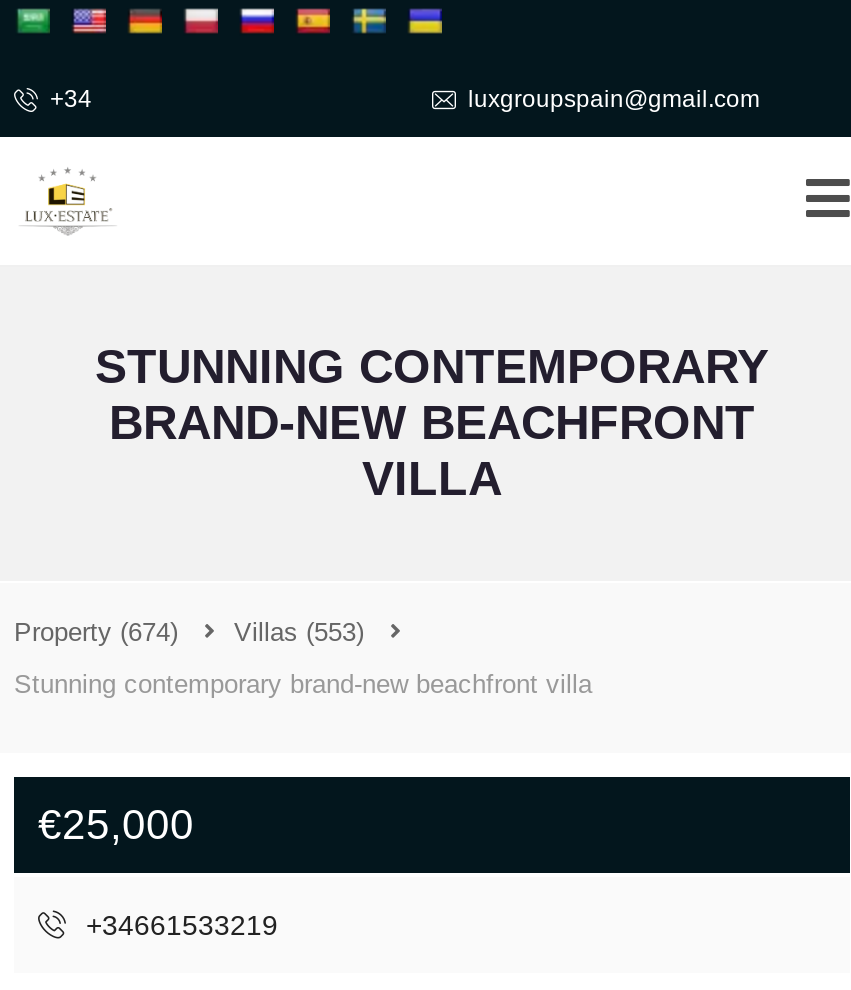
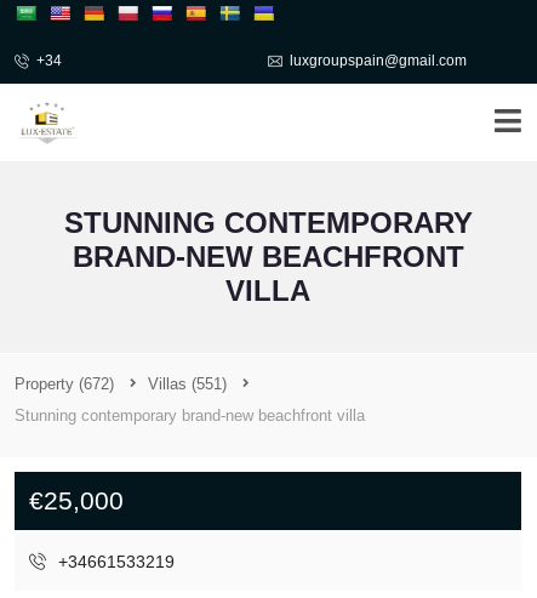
[14,617,178,647] Property (674) -> [15,375,114,393] Property (672)
[234,617,364,647] Villas (553) -> [148,375,227,393] Villas (551)

